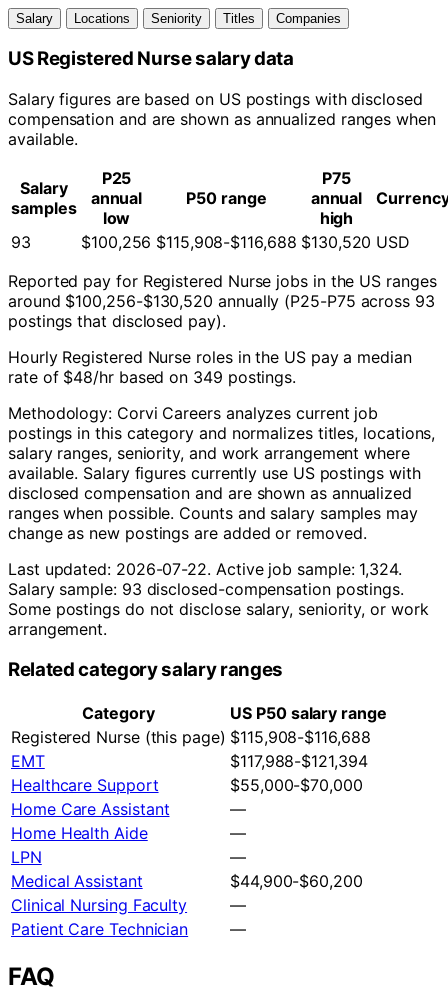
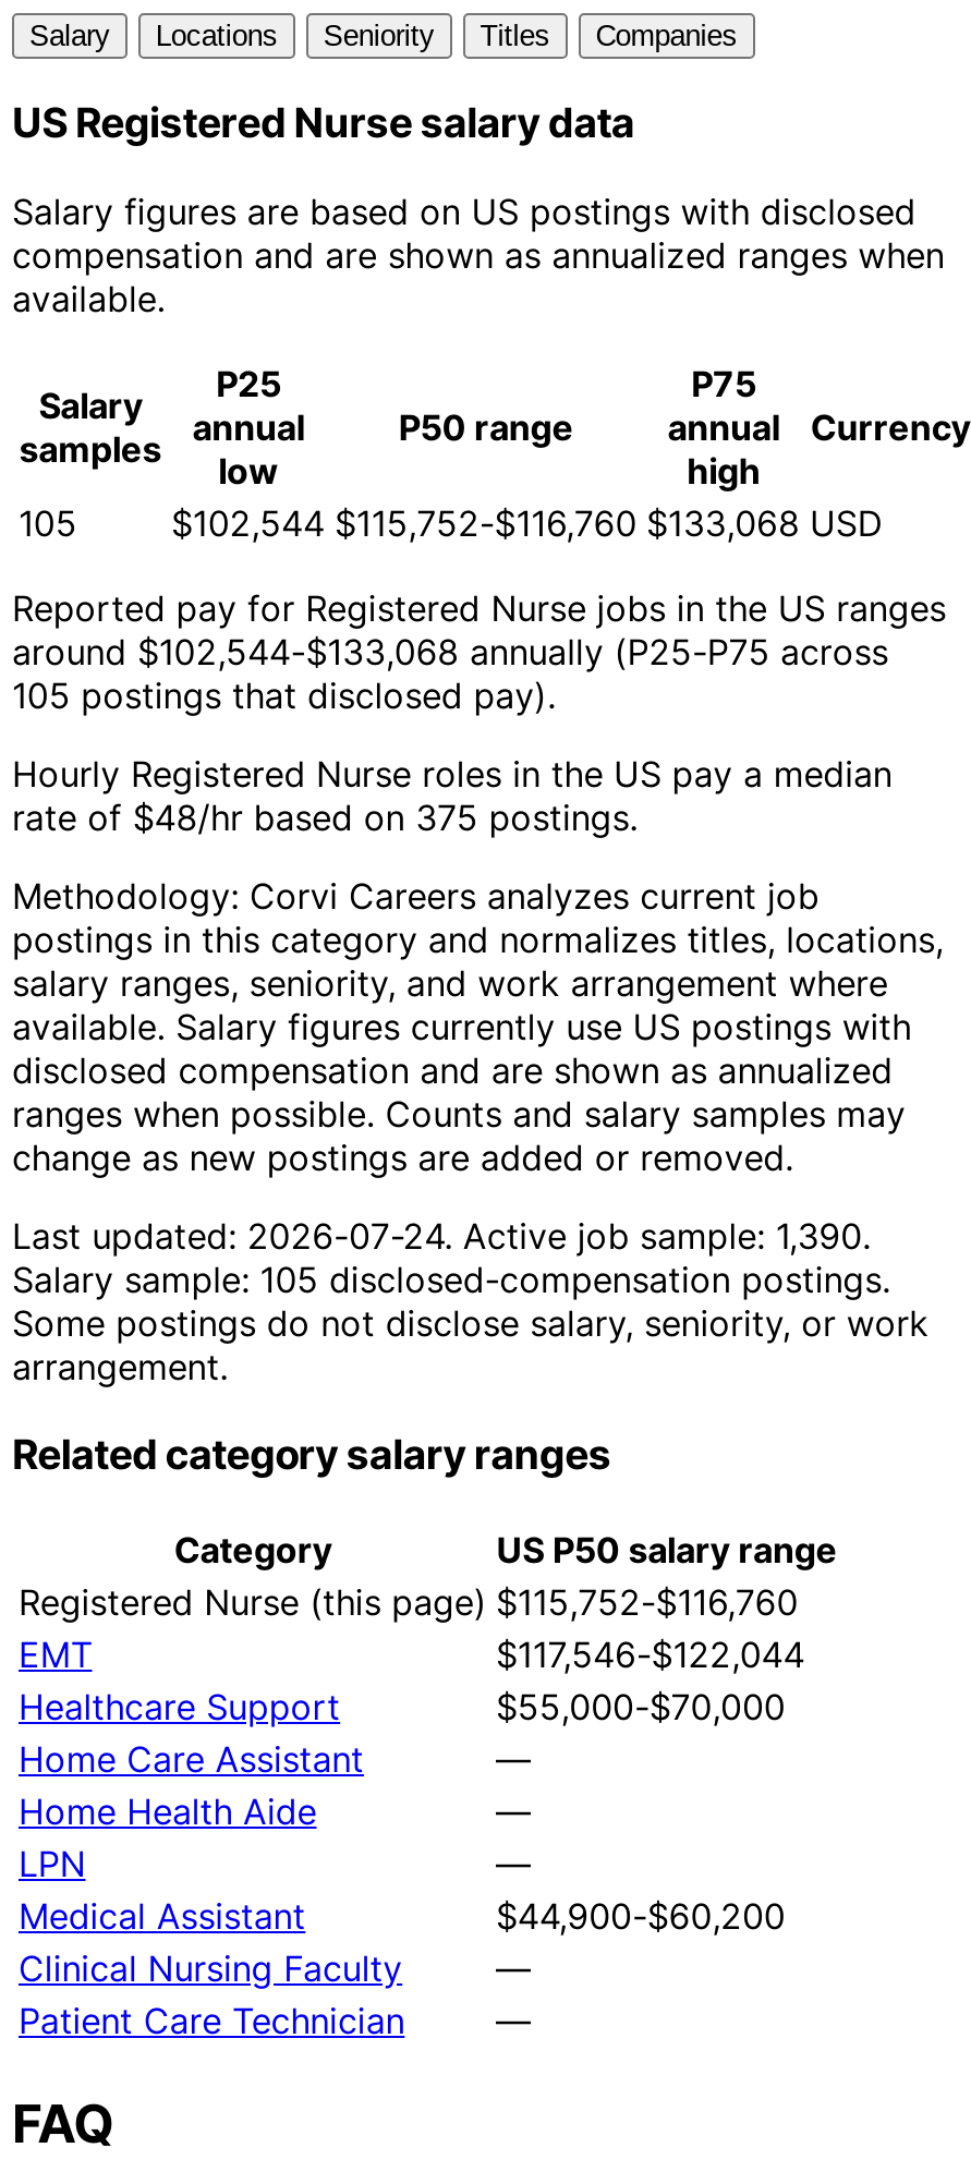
[11,232,31,252] 93 -> [19,502,77,545] 105
[81,232,410,252] $100,256 $115,908-$116,688 $130,520 USD -> [171,502,883,545] $102,544 $115,752-$116,760 $133,068 USD
[8,291,435,331] around $100,256-$130,520 annually (P25-P75 across 93 | postings that disclosed pay). -> [12,630,888,718] around $102,544-$133,068 annually (P25-P75 across | 105 postings that disclosed pay).
[8,367,296,387] rate of $48/hr based on 349 postings. -> [12,796,638,840] rate of $48/hr based on 375 postings.
[8,559,402,579] Last updated: 2026-07-22. Active job sample: 1,324. -> [12,1214,871,1258] Last updated: 2026-07-24. Active job sample: 1,390.
[8,579,404,599] Salary sample: 93 disclosed-compensation postings. -> [12,1258,890,1302] Salary sample: 105 disclosed-compensation postings.
[11,727,371,747] Registered Nurse (this page) $115,908-$116,688 -> [19,1579,798,1623] Registered Nurse (this page) $115,752-$116,760
[230,751,368,771] $117,988-$121,394 -> [496,1632,804,1675] $117,546-$122,044

